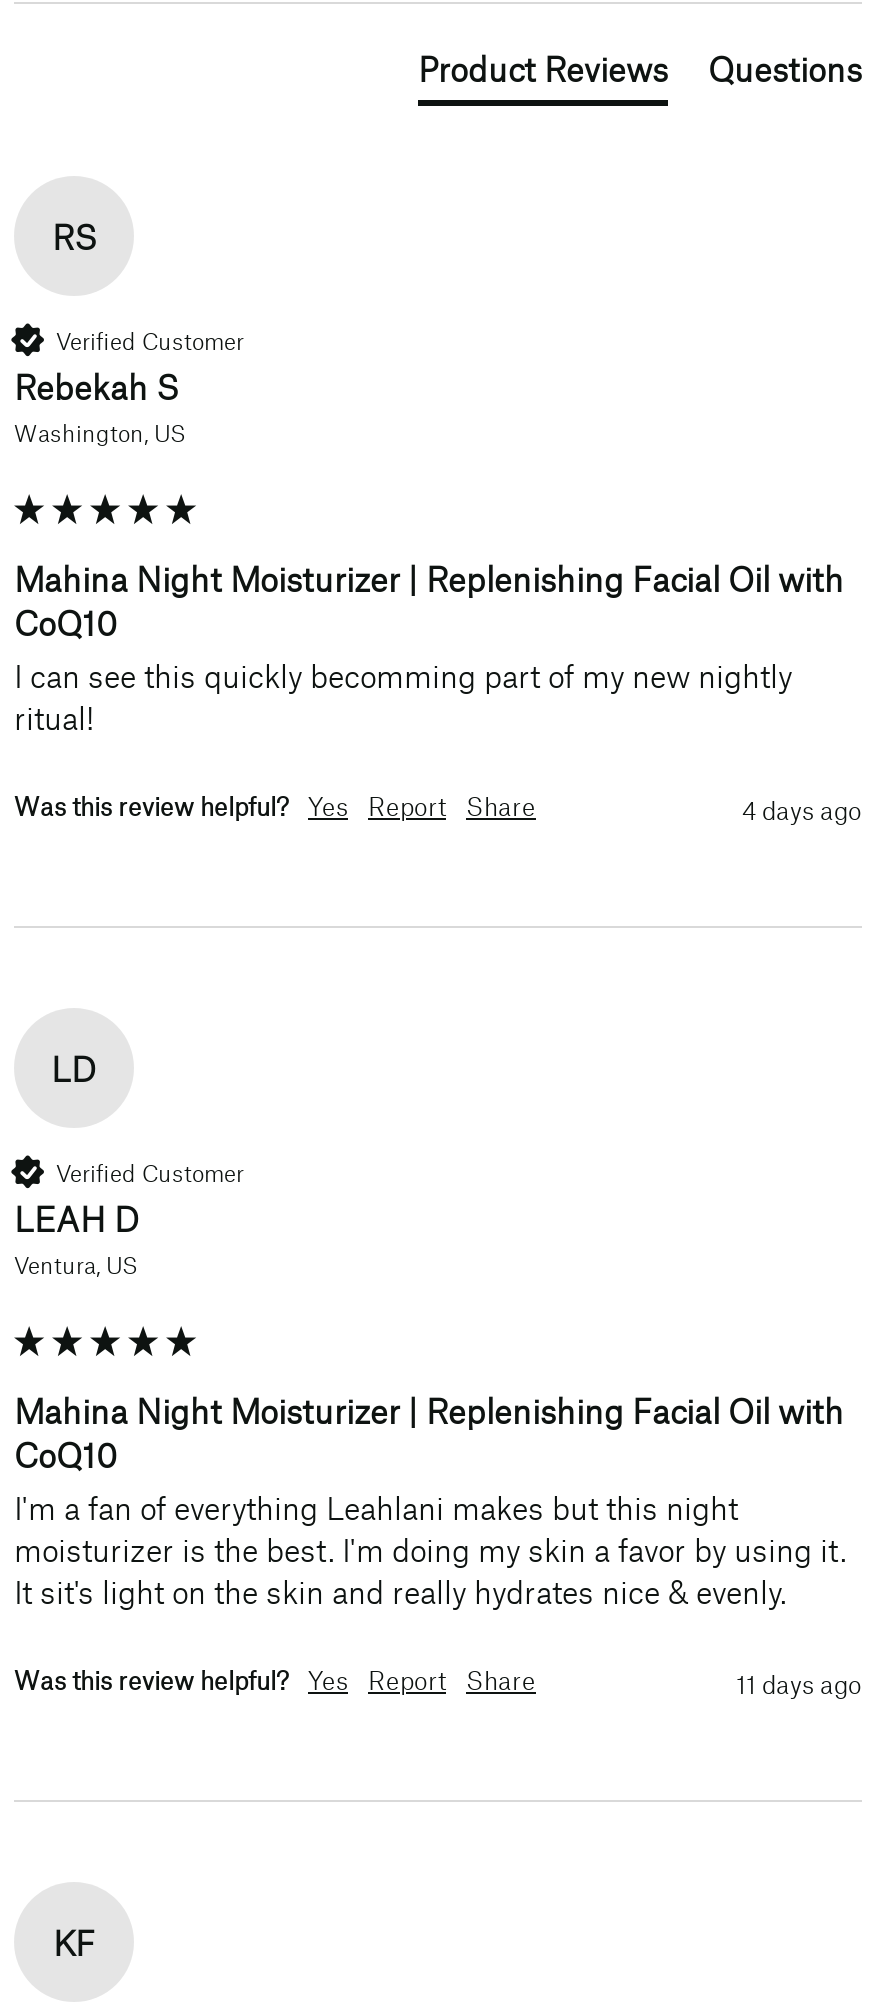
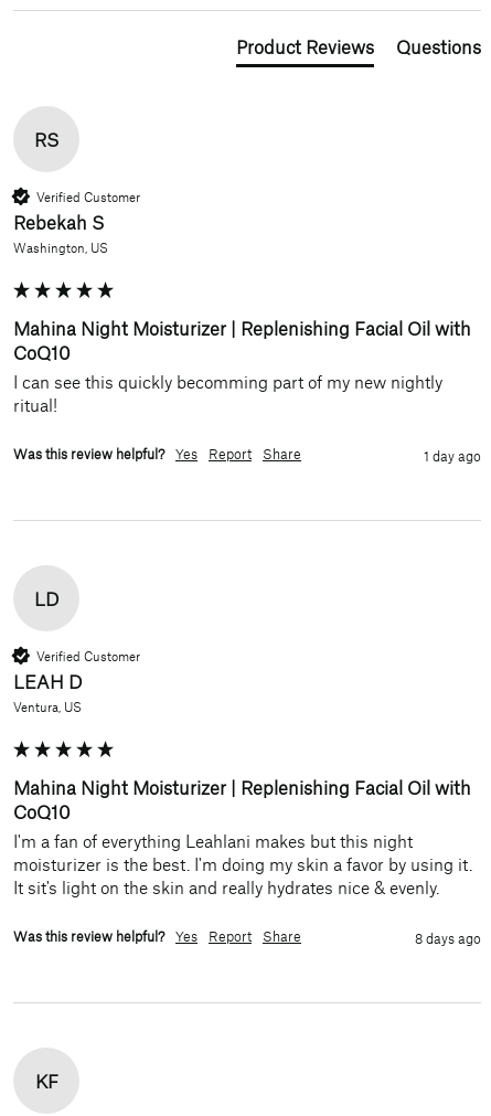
[742,795,862,827] 4 days ago -> [424,447,481,465] 1 day ago
[736,1669,862,1701] 11 days ago -> [415,930,481,947] 8 days ago

